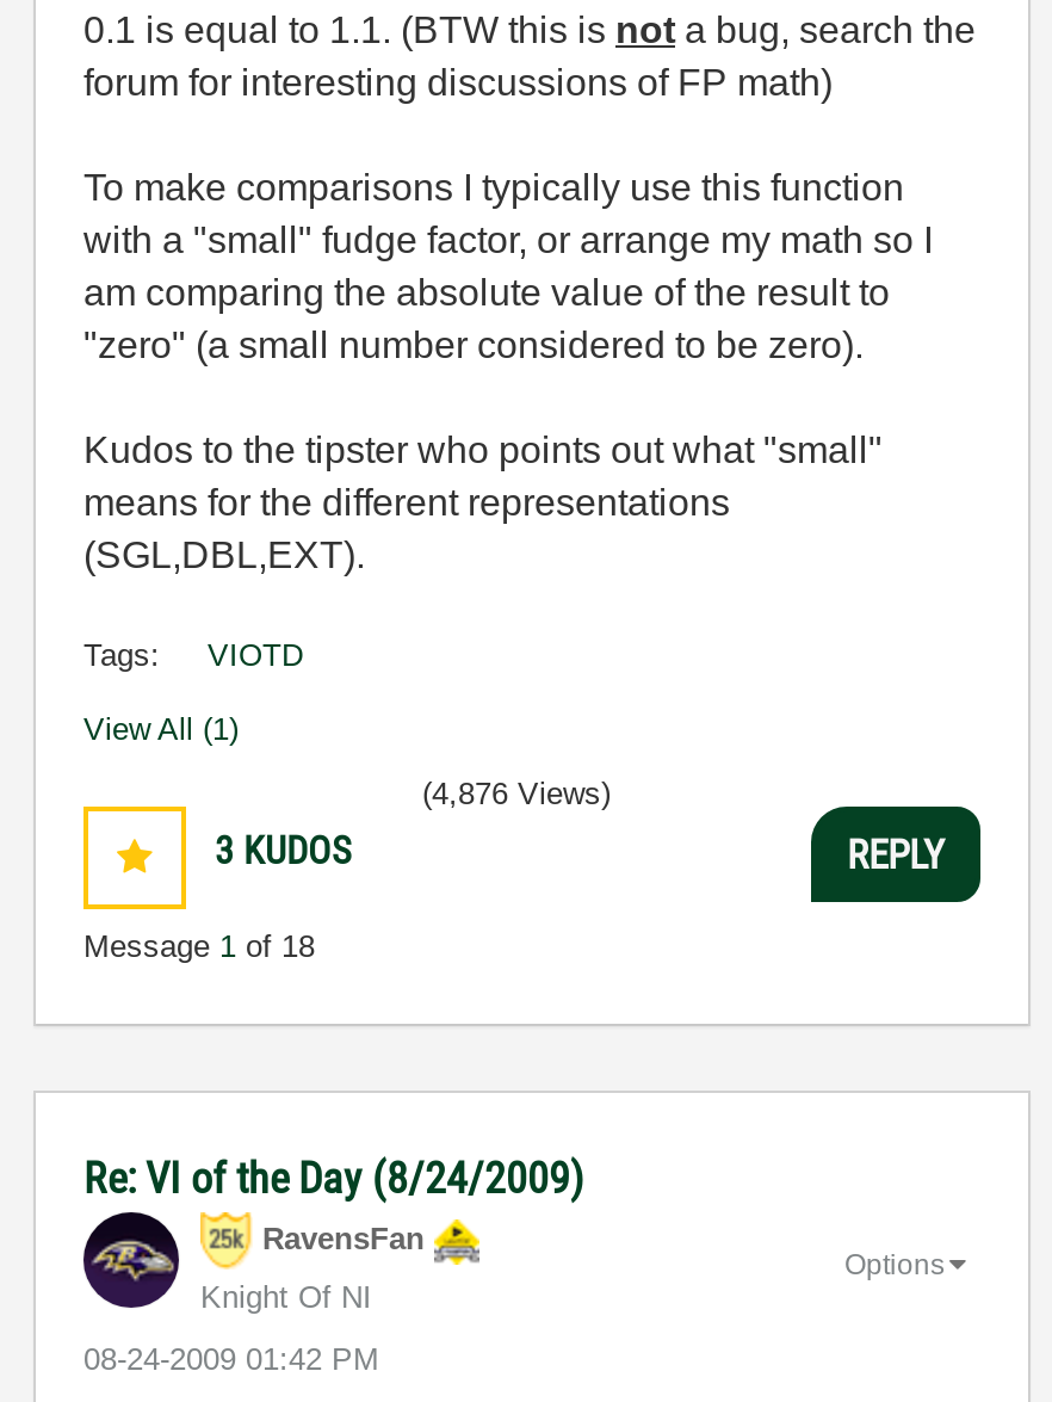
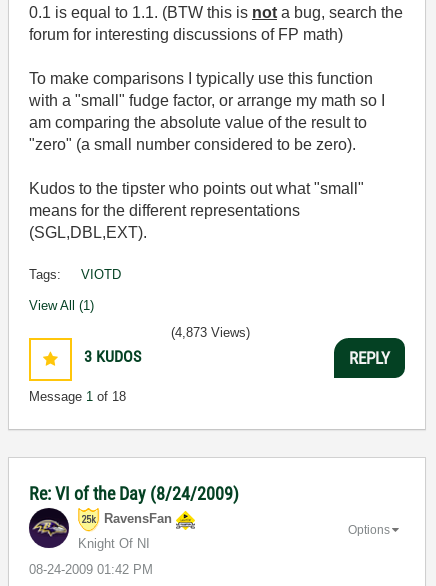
[422,776,611,811] (4,876 Views) -> [171,325,250,340] (4,873 Views)

